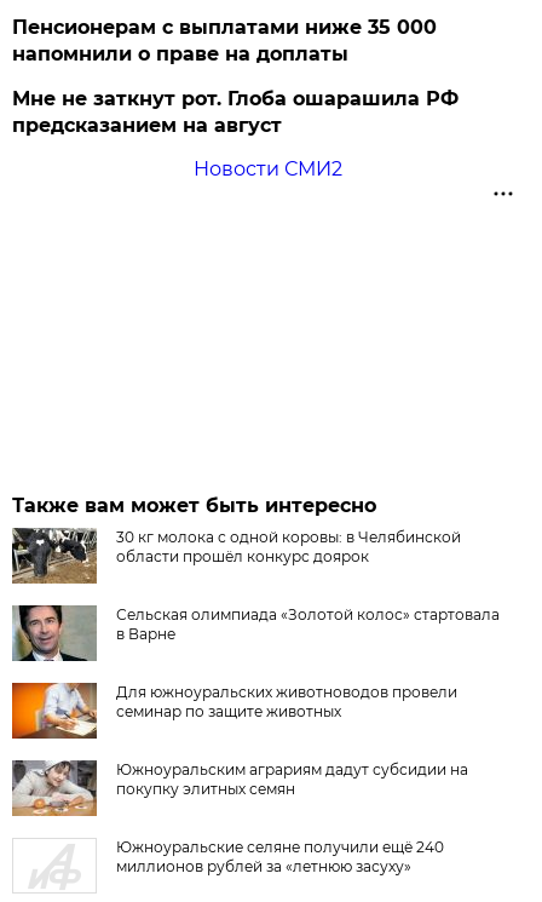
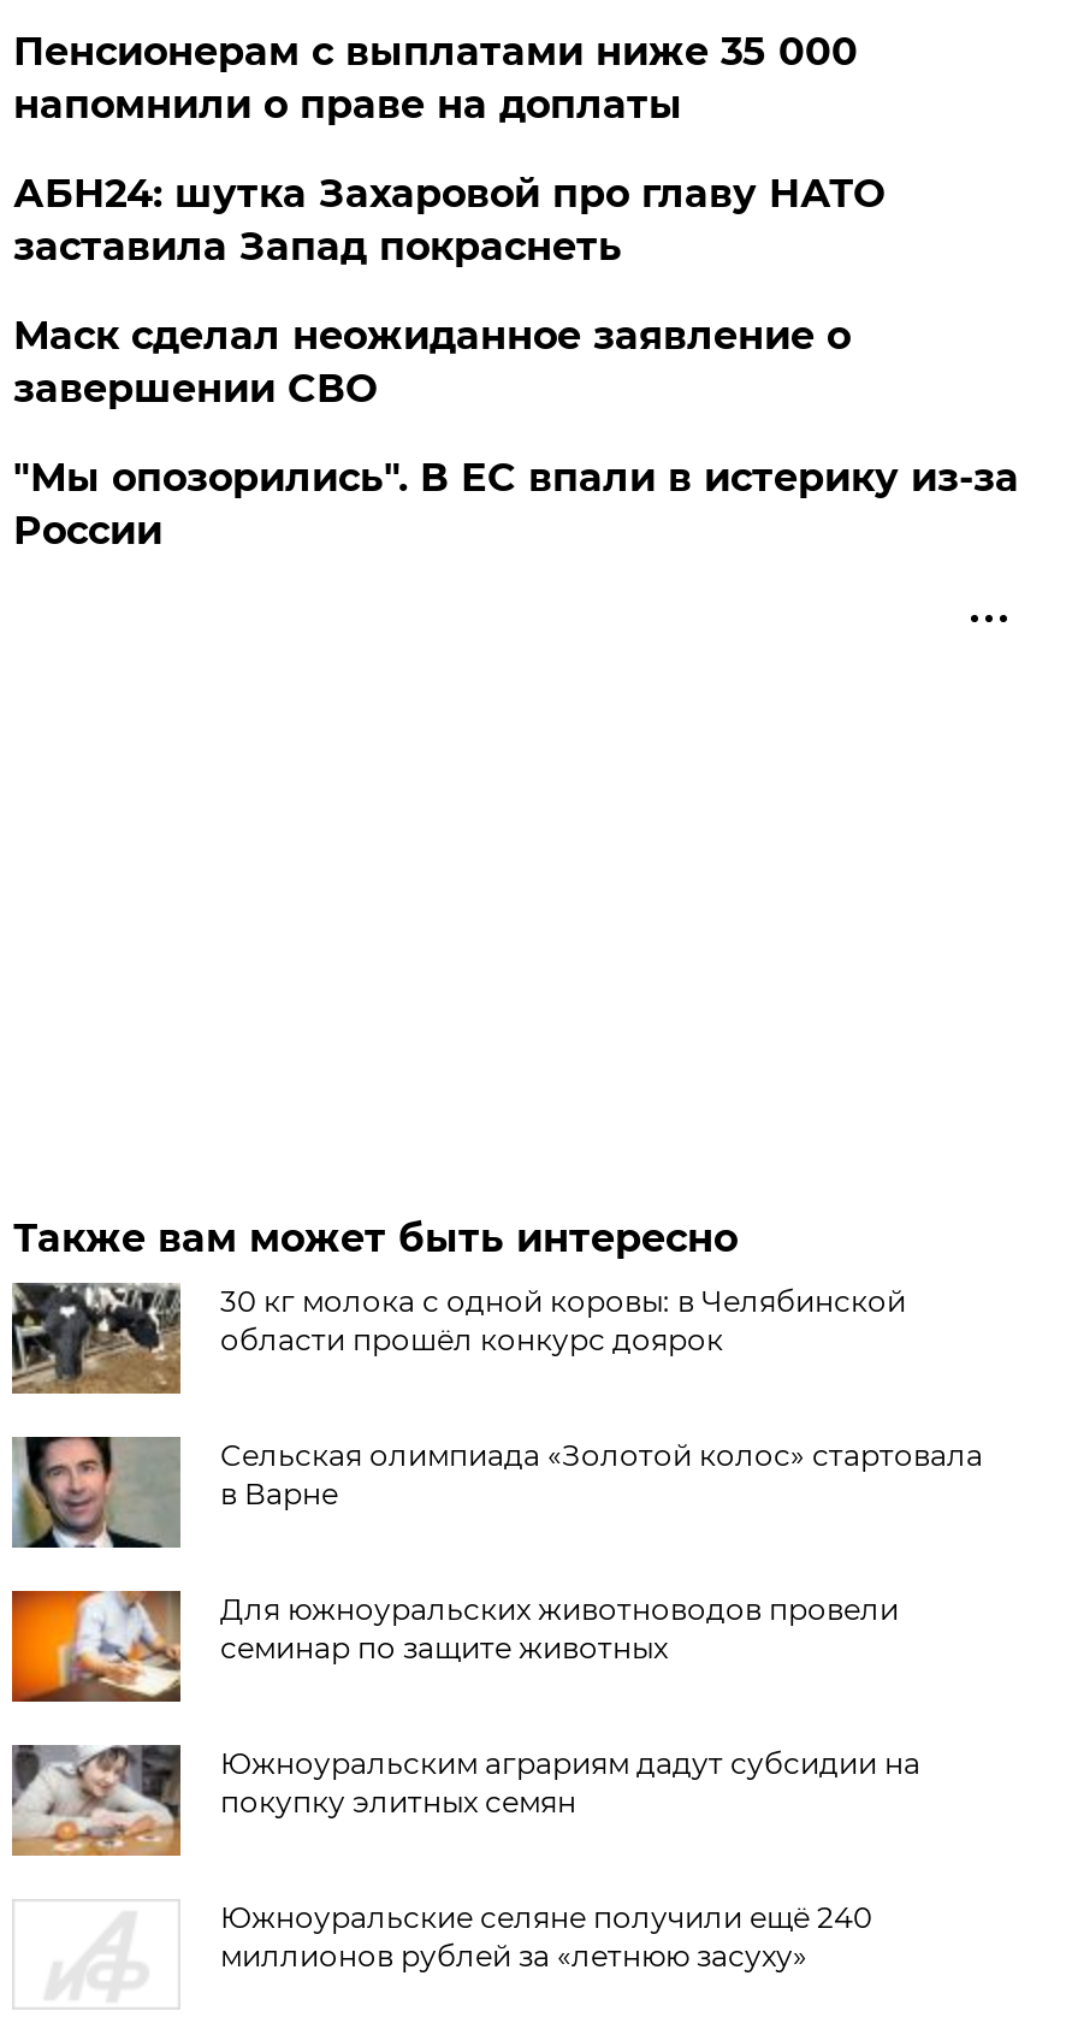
[13,87,459,181] Мне не заткнут рот. Глоба ошарашила РФ | предсказанием на август | Новости СМИ2 -> [13,171,1019,554] АБН24: шутка Захаровой про главу НАТО | заставила Запад покраснеть | Маск сделал неожиданное заявление о | завершении СВО | "Мы опозорились". В ЕС впали в истерику из-за | России

